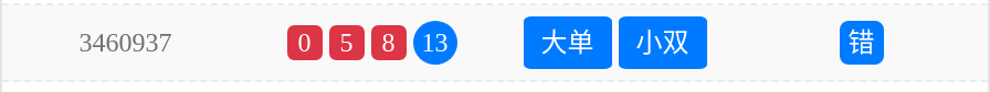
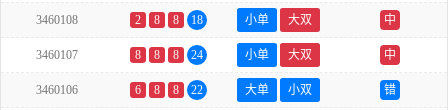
[79,27,353,58] 3460937 | 0 | 5 -> [36,13,141,27] 3460108 | 2
[422,27,448,58] 13 -> [36,13,396,97] 8 | 18 | 小单 | 大双 | 中 | 3460107 | 8 | 8 | 8 | 24 | 小单 | 大双 | 中 | 3460106 | 6 | 8 | 8 | 22

